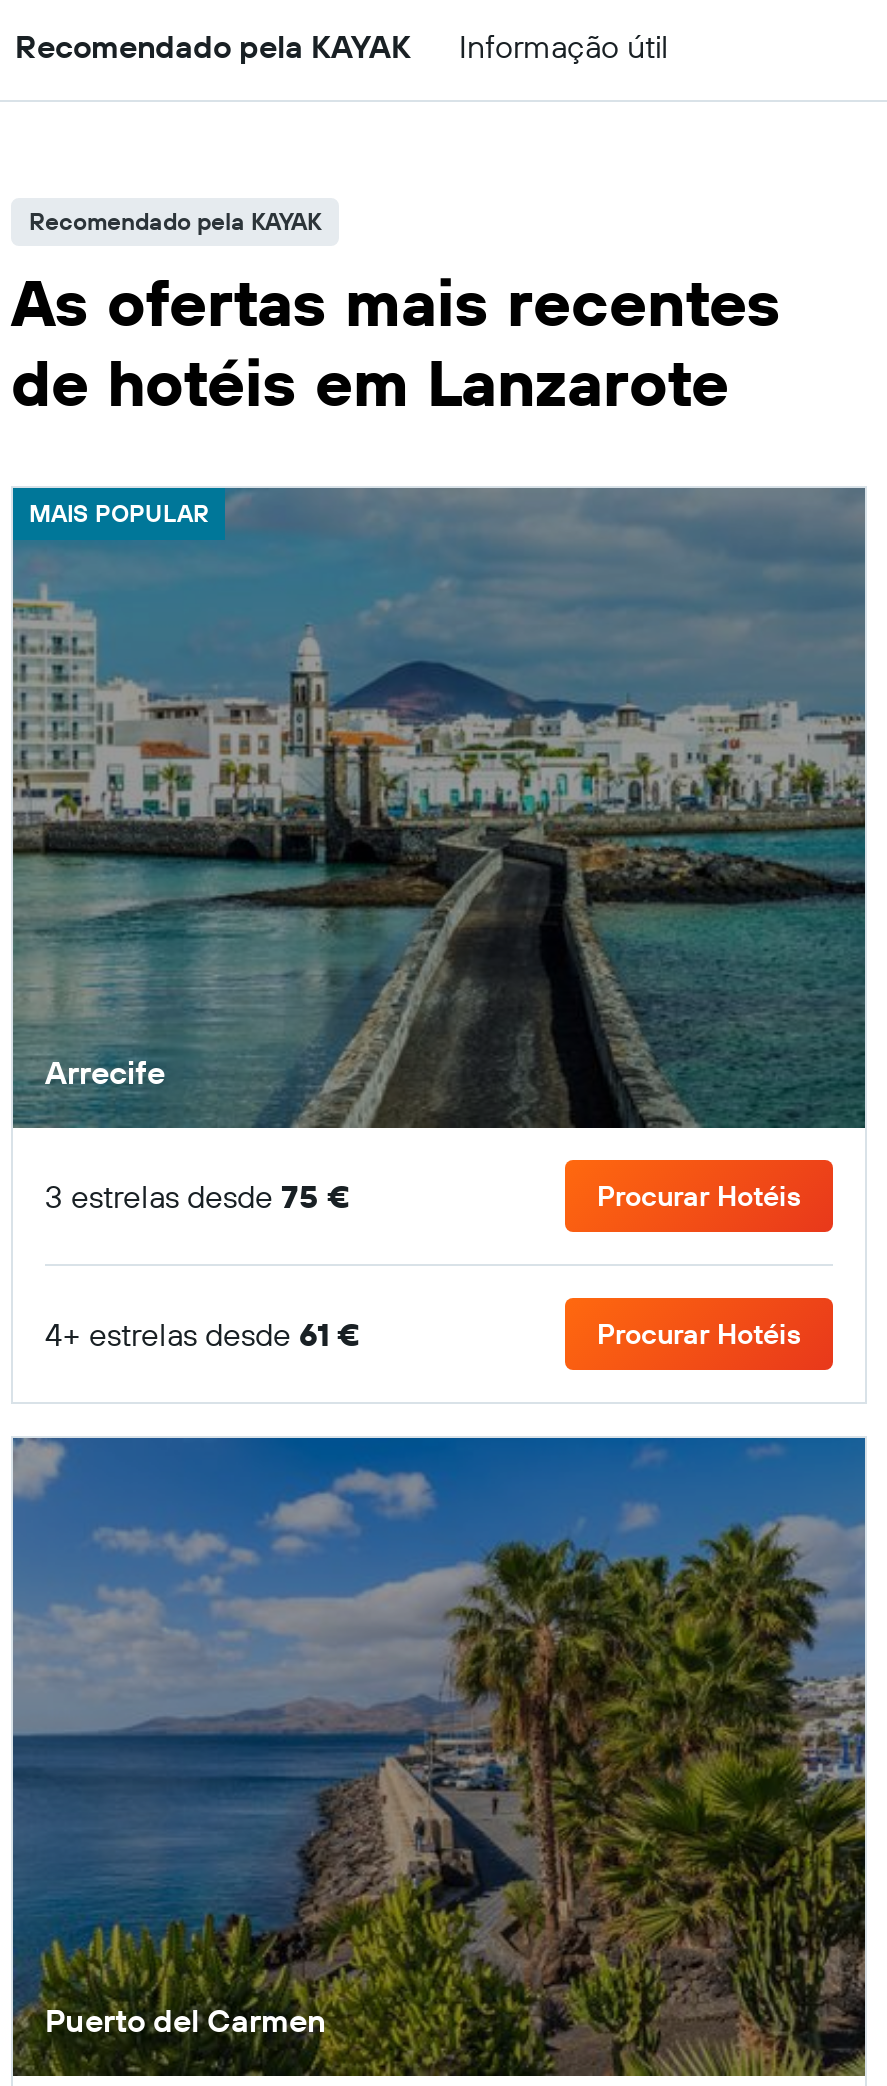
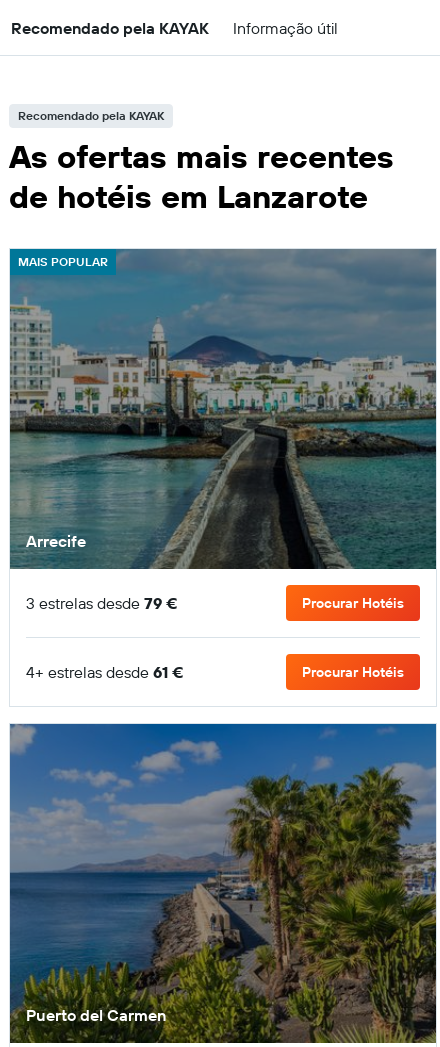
[45,1175,349,1215] 3 estrelas desde 75 € -> [26,592,177,612] 3 estrelas desde 79 €

